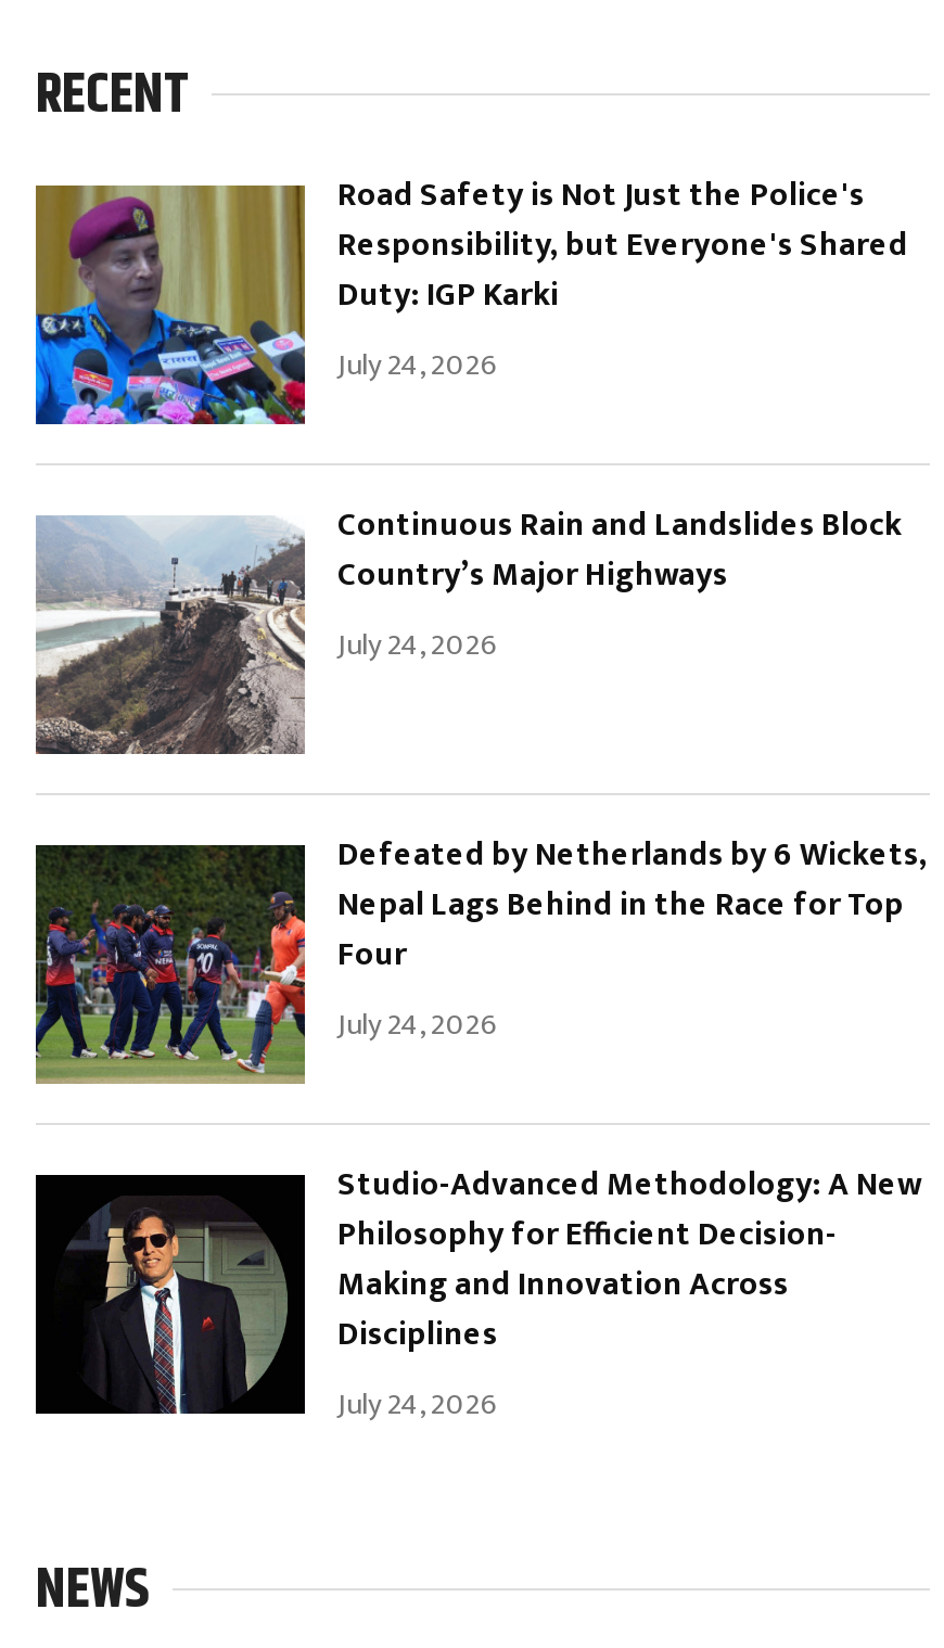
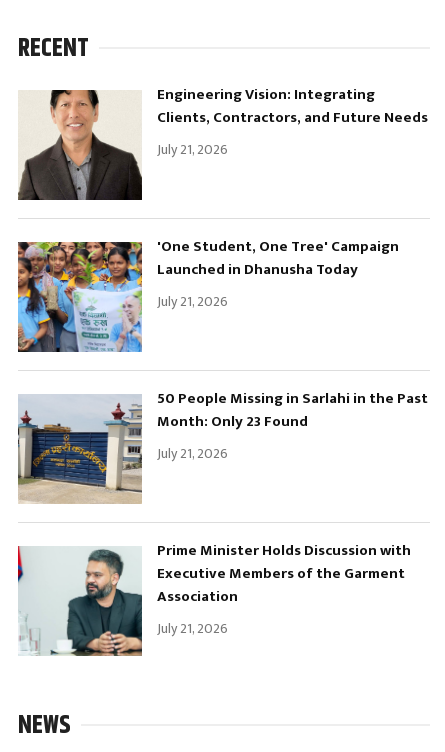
[34,168,908,426] [image] | Road Safety is Not Just the Police's | Responsibility, but Everyone's Shared | Duty: IGP Karki | July 24, 2026 -> [17,82,428,201] [image] | Engineering Vision: Integrating | Clients, Contractors, and Future Needs | July 21, 2026
[34,498,902,756] [image] | Continuous Rain and Landslides Block | Country’s Major Highways | July 24, 2026 -> [17,234,399,353] [image] | 'One Student, One Tree' Campaign | Launched in Dhanusha Today | July 21, 2026
[34,827,928,1082] [image] | Defeated by Netherlands by 6 Wickets, | Nepal Lags Behind in the Race for Top | Four | July 24, 2026 -> [17,386,428,503] [image] | 50 People Missing in Sarlahi in the Past | Month: Only 23 Found | July 21, 2026
[34,1157,921,1428] [image] | Studio-Advanced Methodology: A New | Philosophy for Efficient Decision- | Making and Innovation Across | Disciplines | July 24, 2026 -> [17,538,411,657] [image] | Prime Minister Holds Discussion with | Executive Members of the Garment | Association | July 21, 2026

